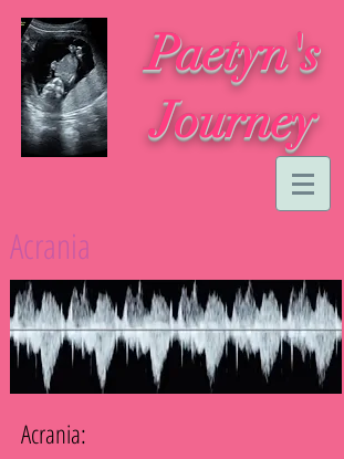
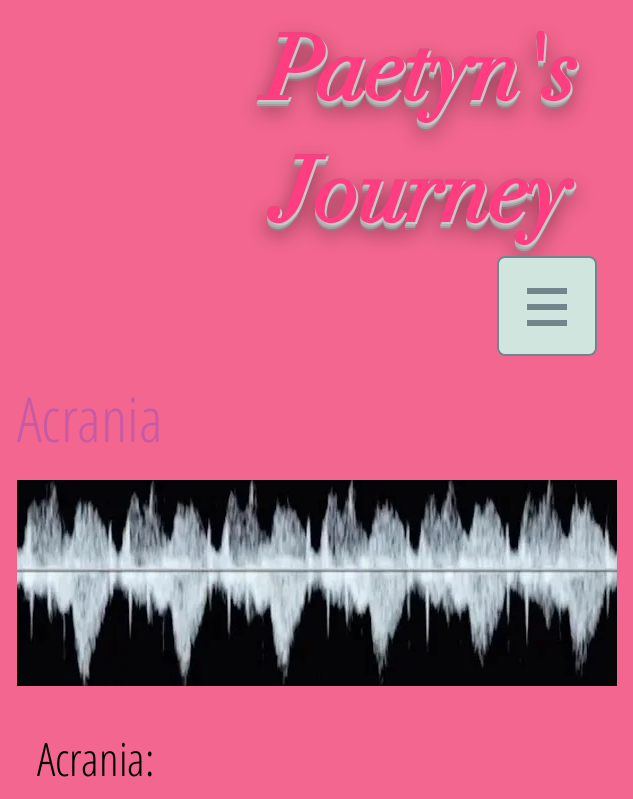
[20,17,108,158] [image] -> none

